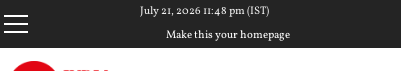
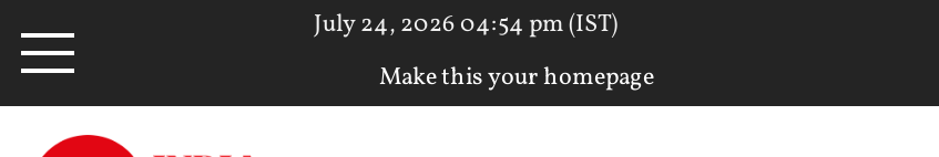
[140,4,269,19] July 21, 2026 11:48 pm (IST) -> [314,9,618,42] July 24, 2026 04:54 pm (IST)

